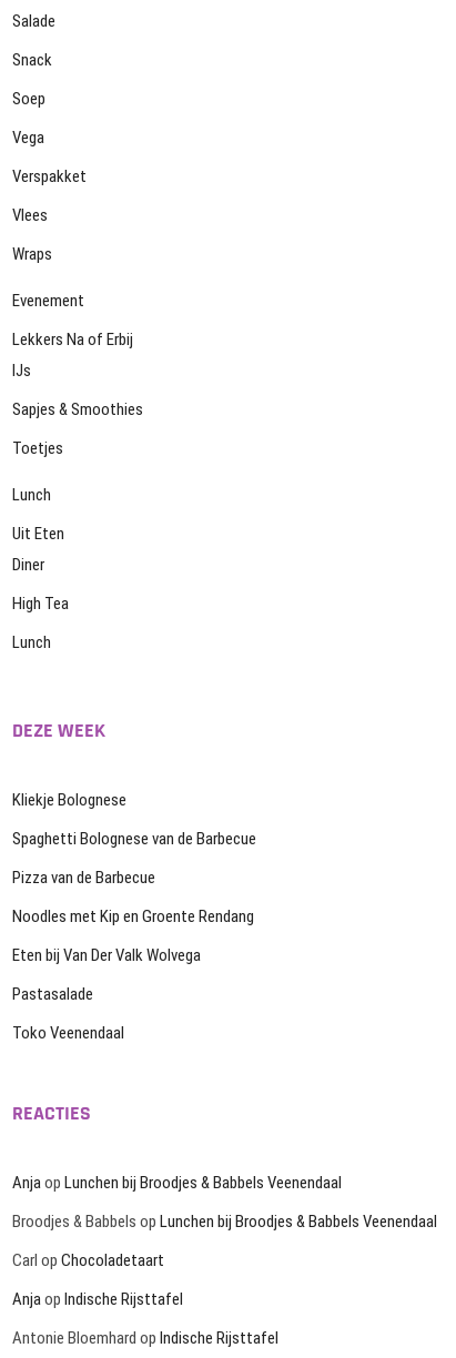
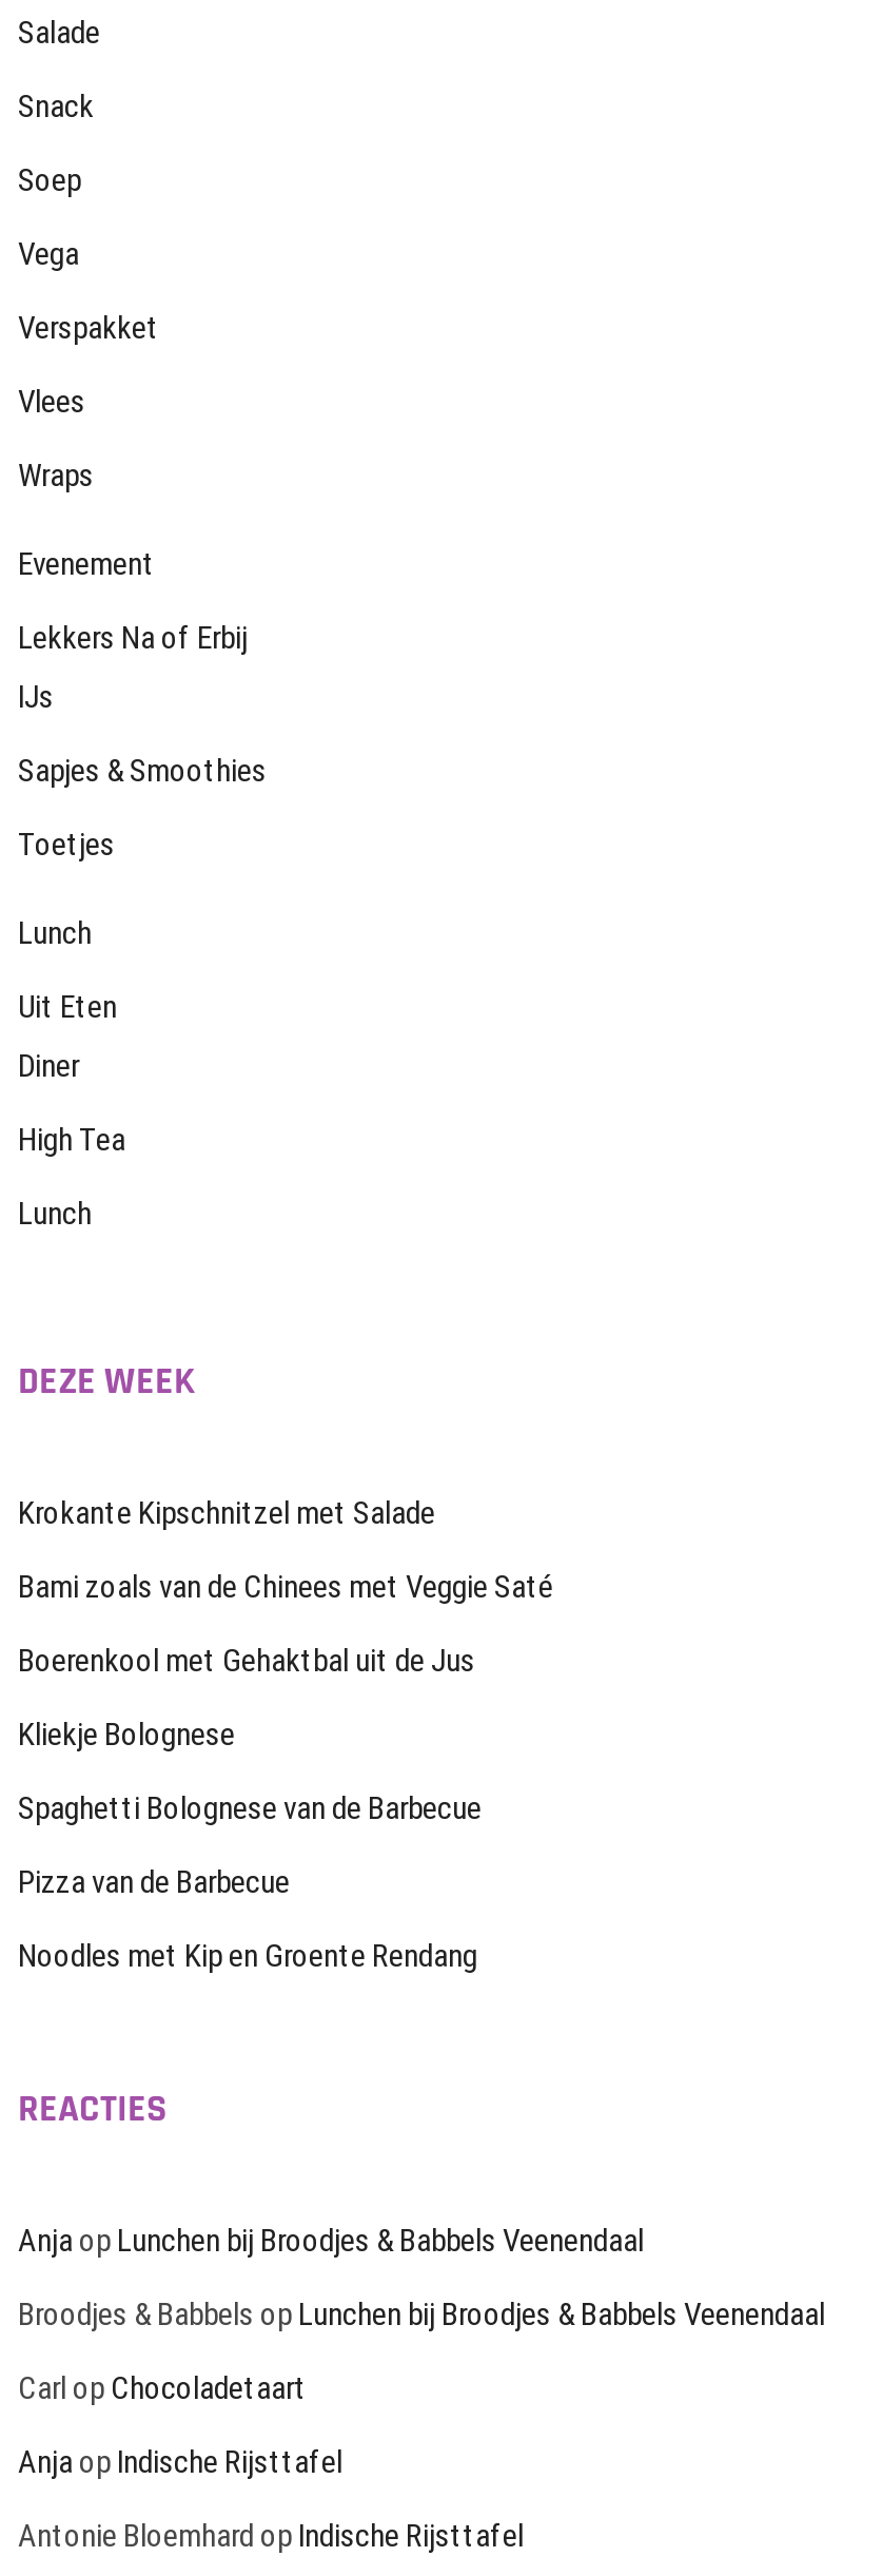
none -> [18,1494,553,1680] Krokante Kipschnitzel met Salade | Bami zoals van de Chinees met Veggie Saté | Boerenkool met Gehaktbal uit de Jus
moved [13,790,257,926] -> [18,1716,481,1975]: Kliekje Bolognese | Spaghetti Bolognese van de Barbecue | Pizza van de Barbecue | Noodles met Kip en Groente Rendang
[13,945,201,1043] Eten bij Van Der Valk Wolvega | Pastasalade | Toko Veenendaal -> none

